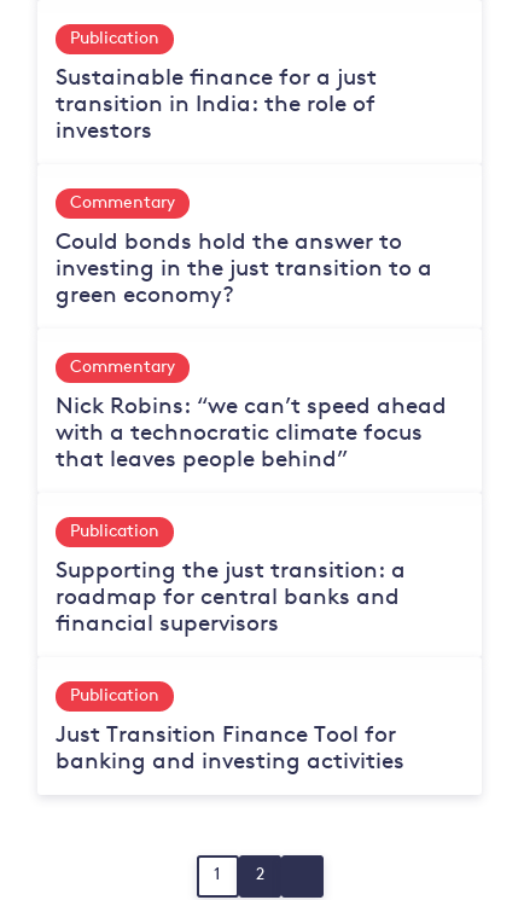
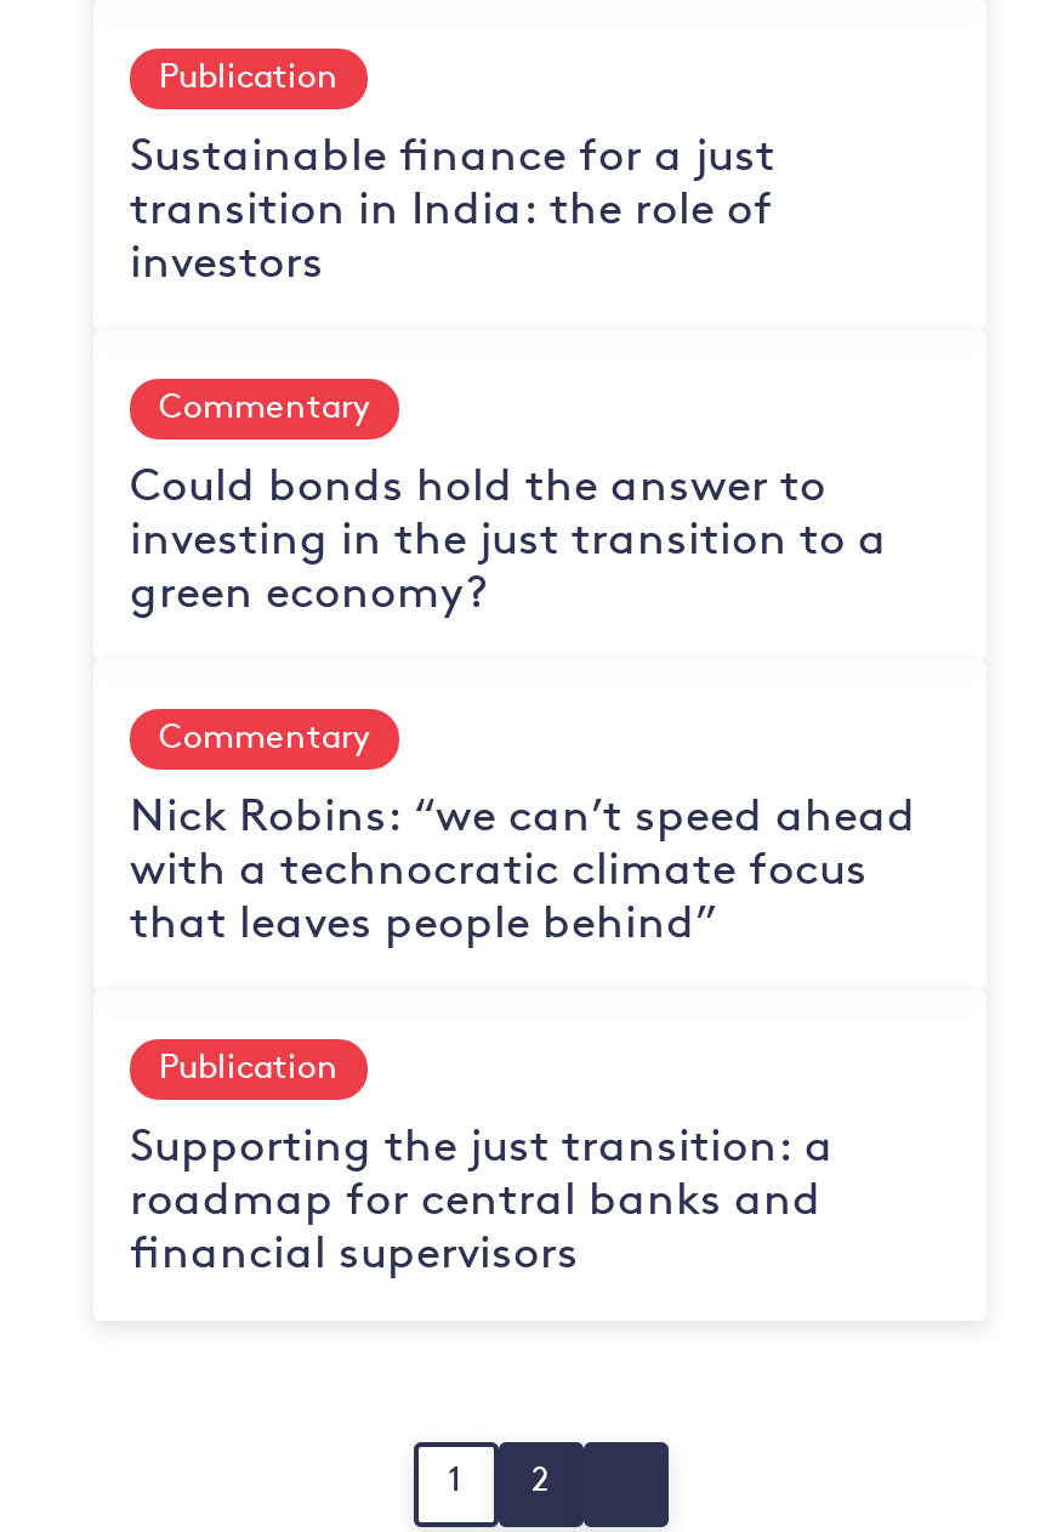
[70,687,159,705] Publication -> none
[56,724,404,774] Just Transition Finance Tool for | banking and investing activities -> none

